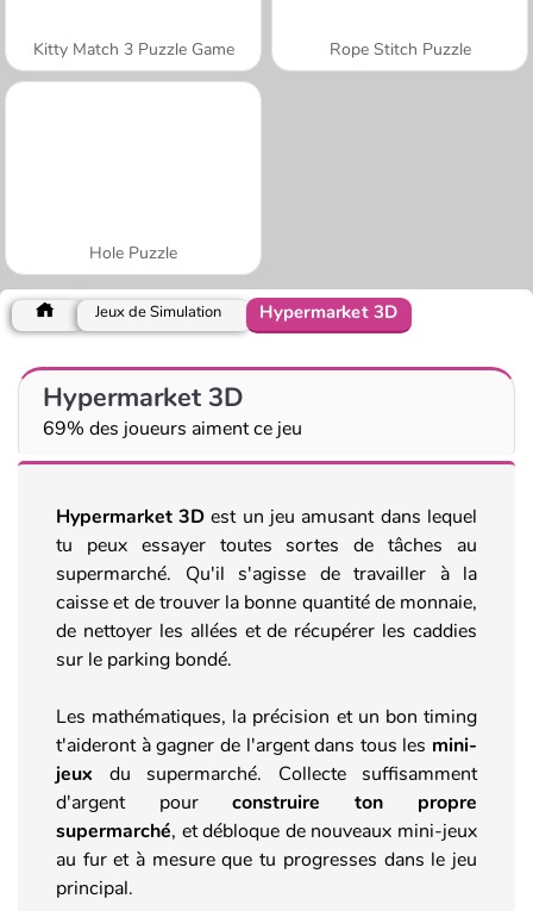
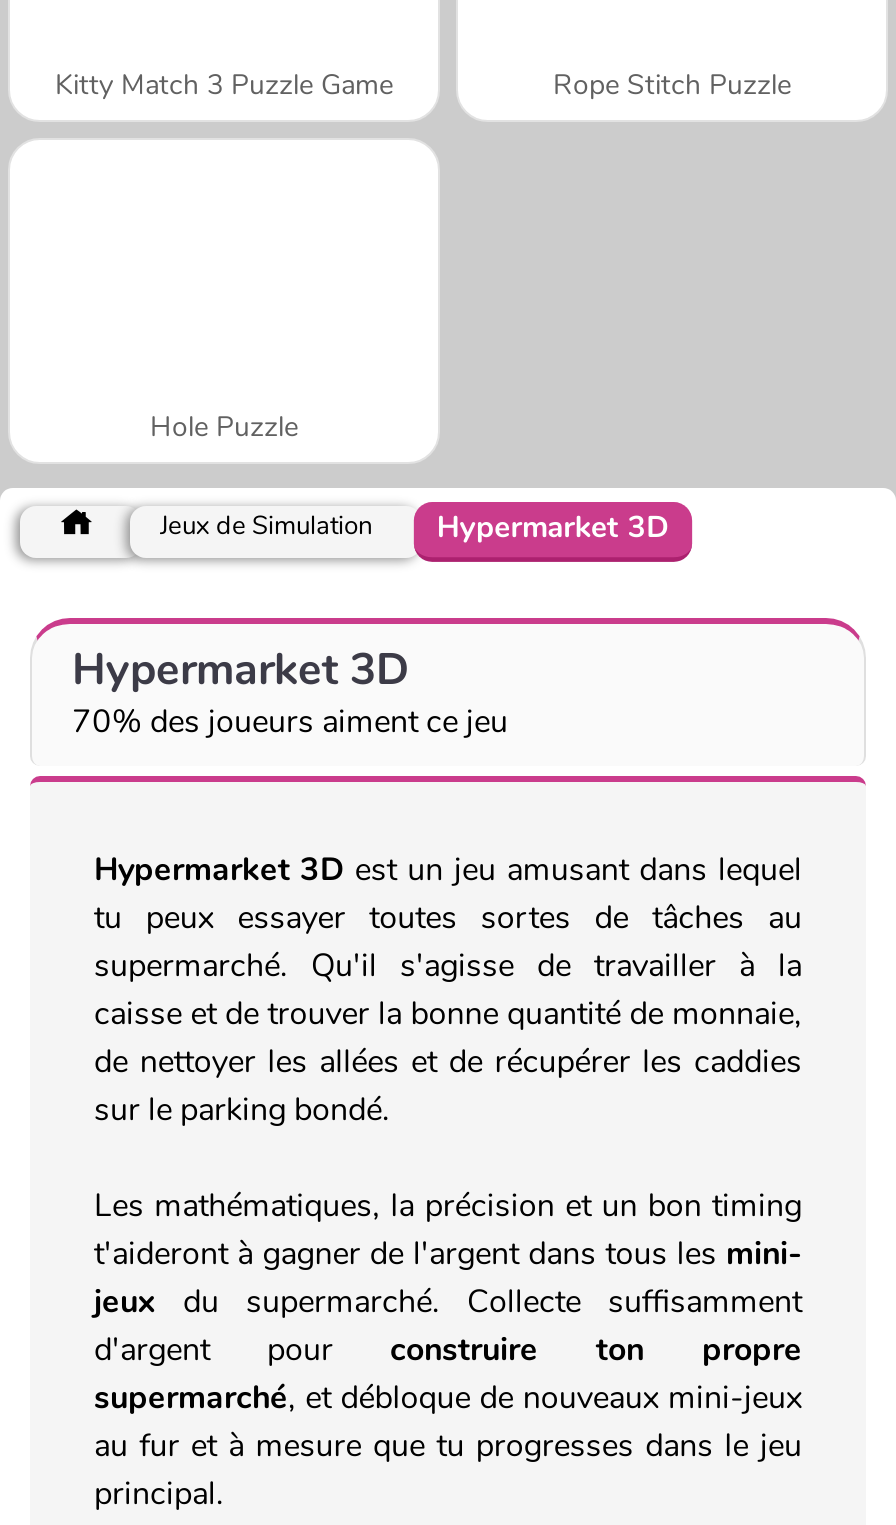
[43,415,302,441] 69% des joueurs aiment ce jeu -> [72,699,508,743] 70% des joueurs aiment ce jeu

